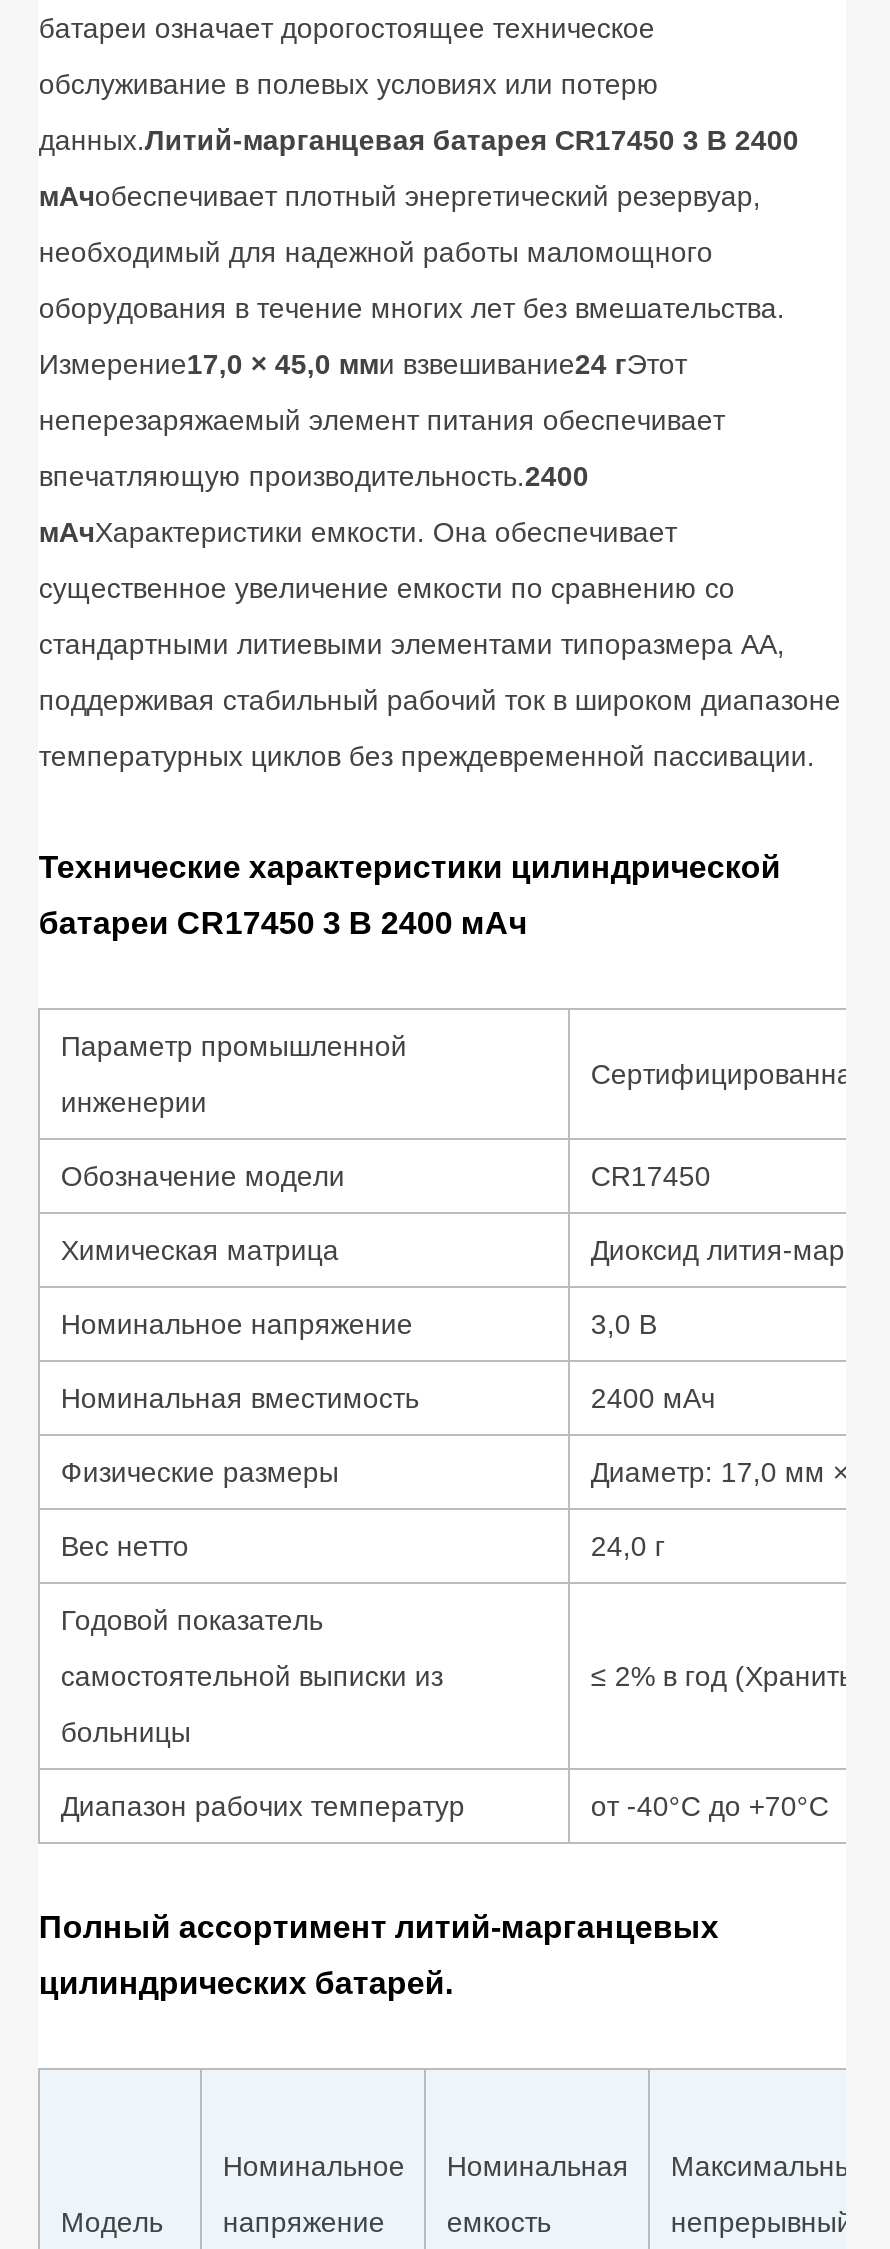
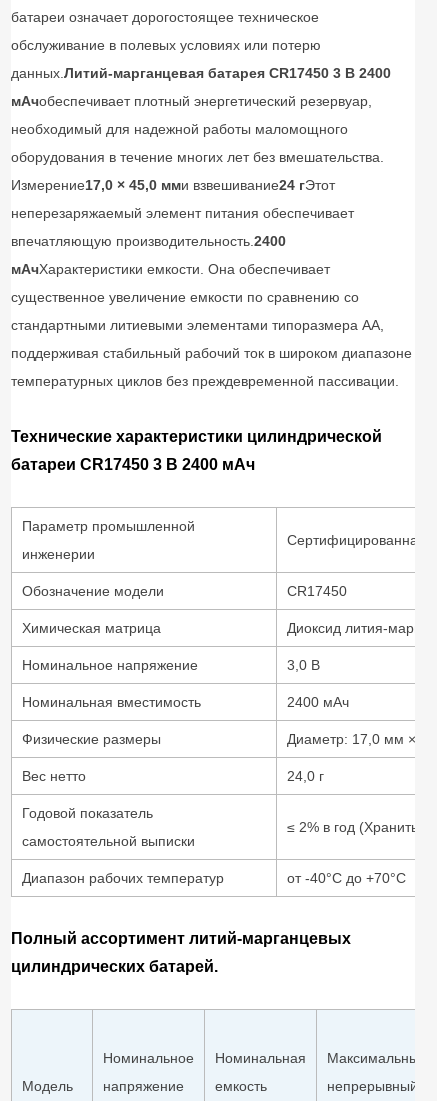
[61,1660,443,1748] самостоятельной выписки из | больницы -> [22,833,195,849] самостоятельной выписки

